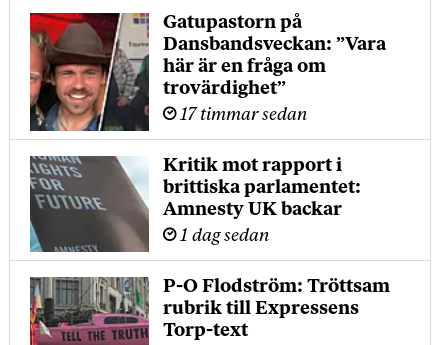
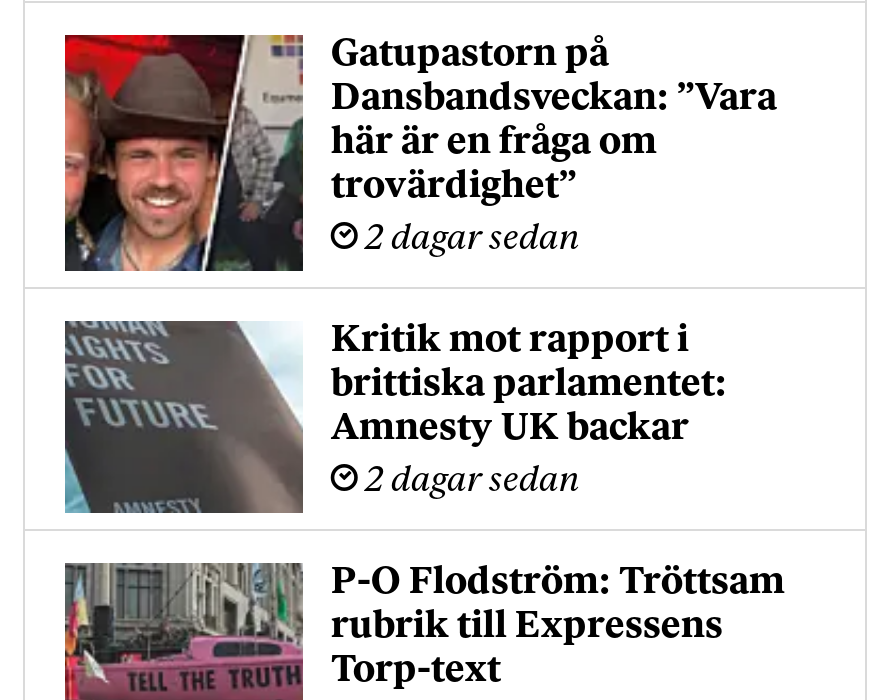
[180,107,307,124] 17 timmar sedan -> [365,224,579,258] 2 dagar sedan
[180,228,269,245] 1 dag sedan -> [365,465,579,499] 2 dagar sedan

